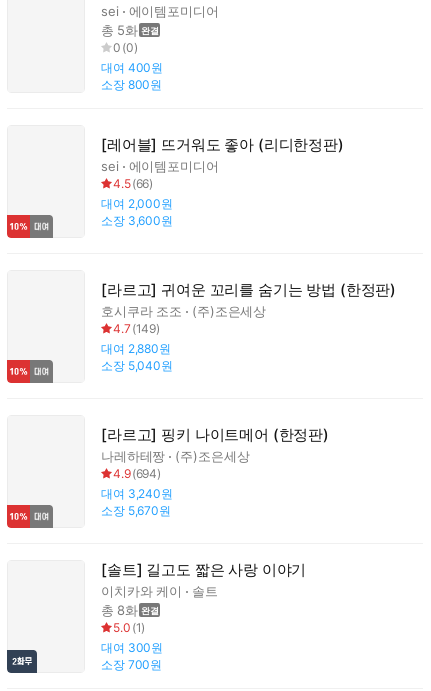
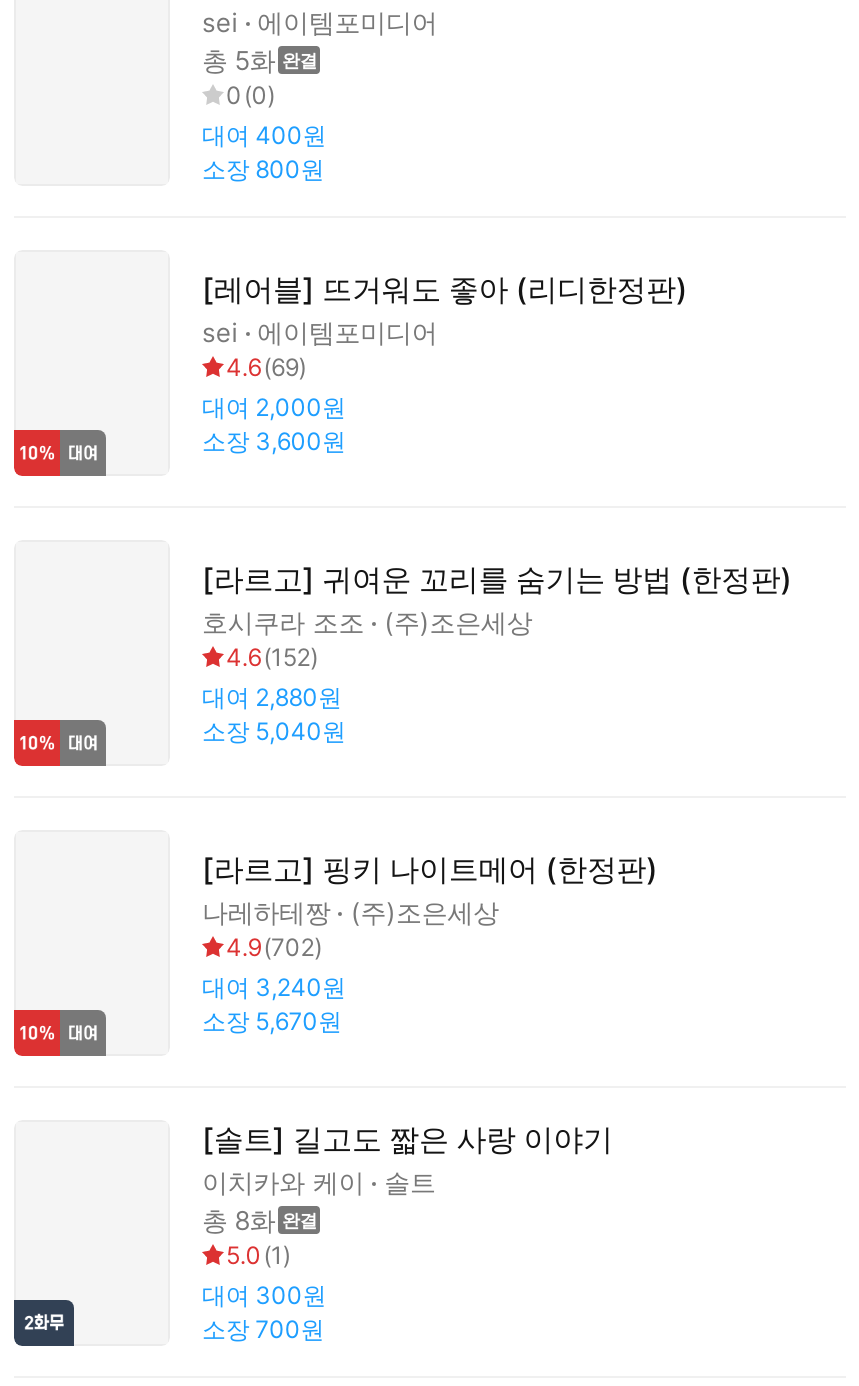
[113,175,153,190] 4.5(66) -> [226,351,306,381] 4.6(69)
[113,320,160,335] 4.7(149) -> [226,641,318,671] 4.6(152)
[113,465,161,480] 4.9(694) -> [226,931,322,961] 4.9(702)

